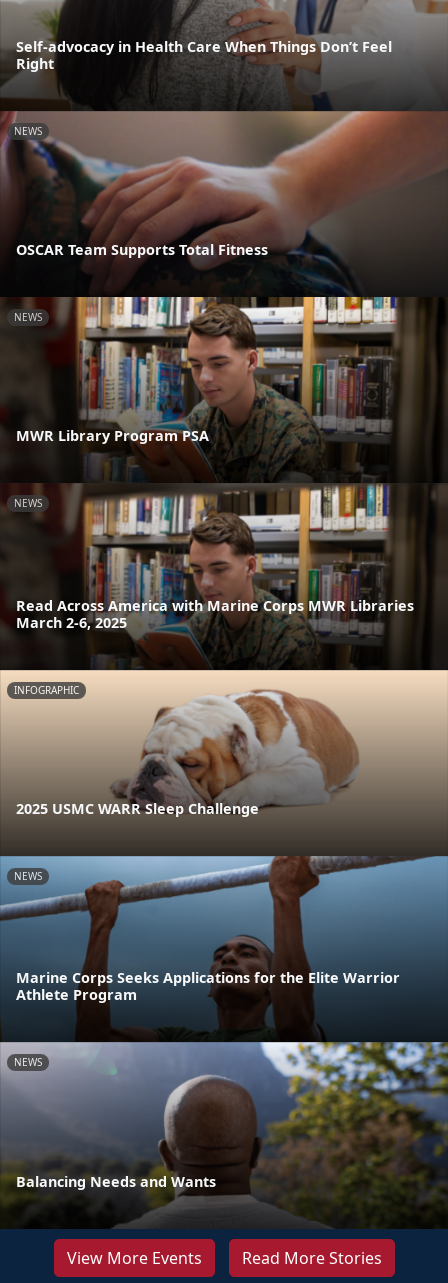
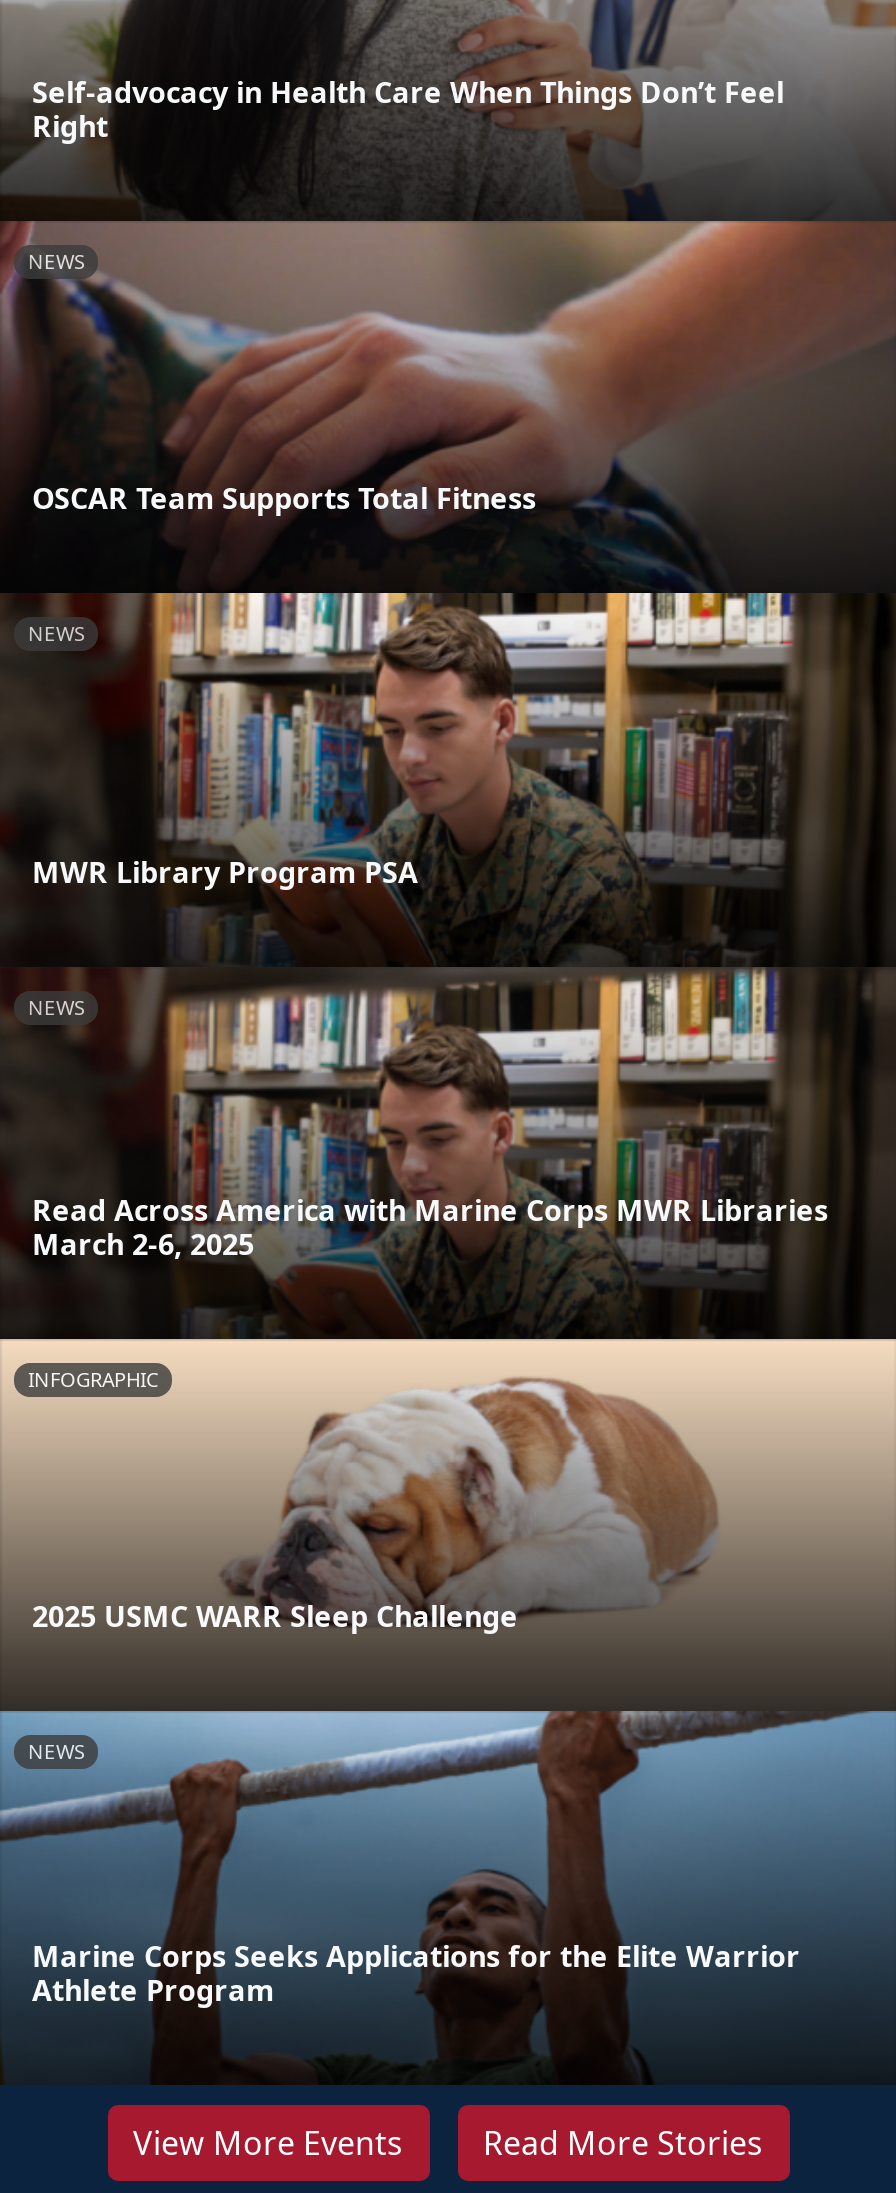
[3,1041,445,1229] [image] | NEWS -> none
[16,1172,216,1191] Balancing Needs and Wants -> none

